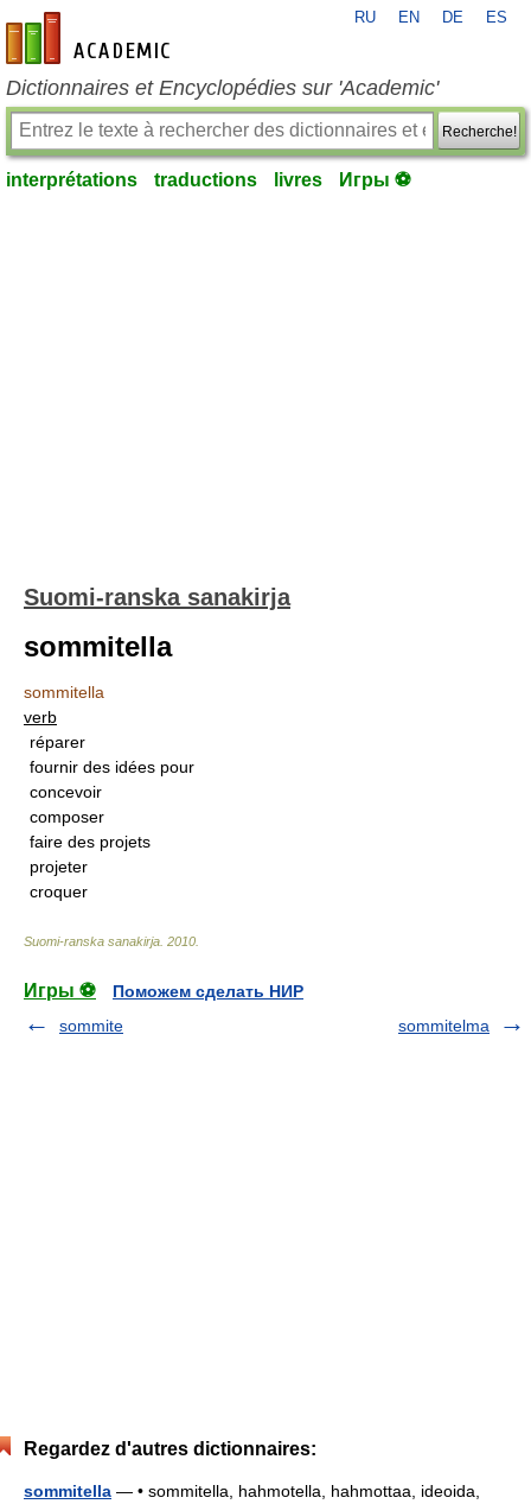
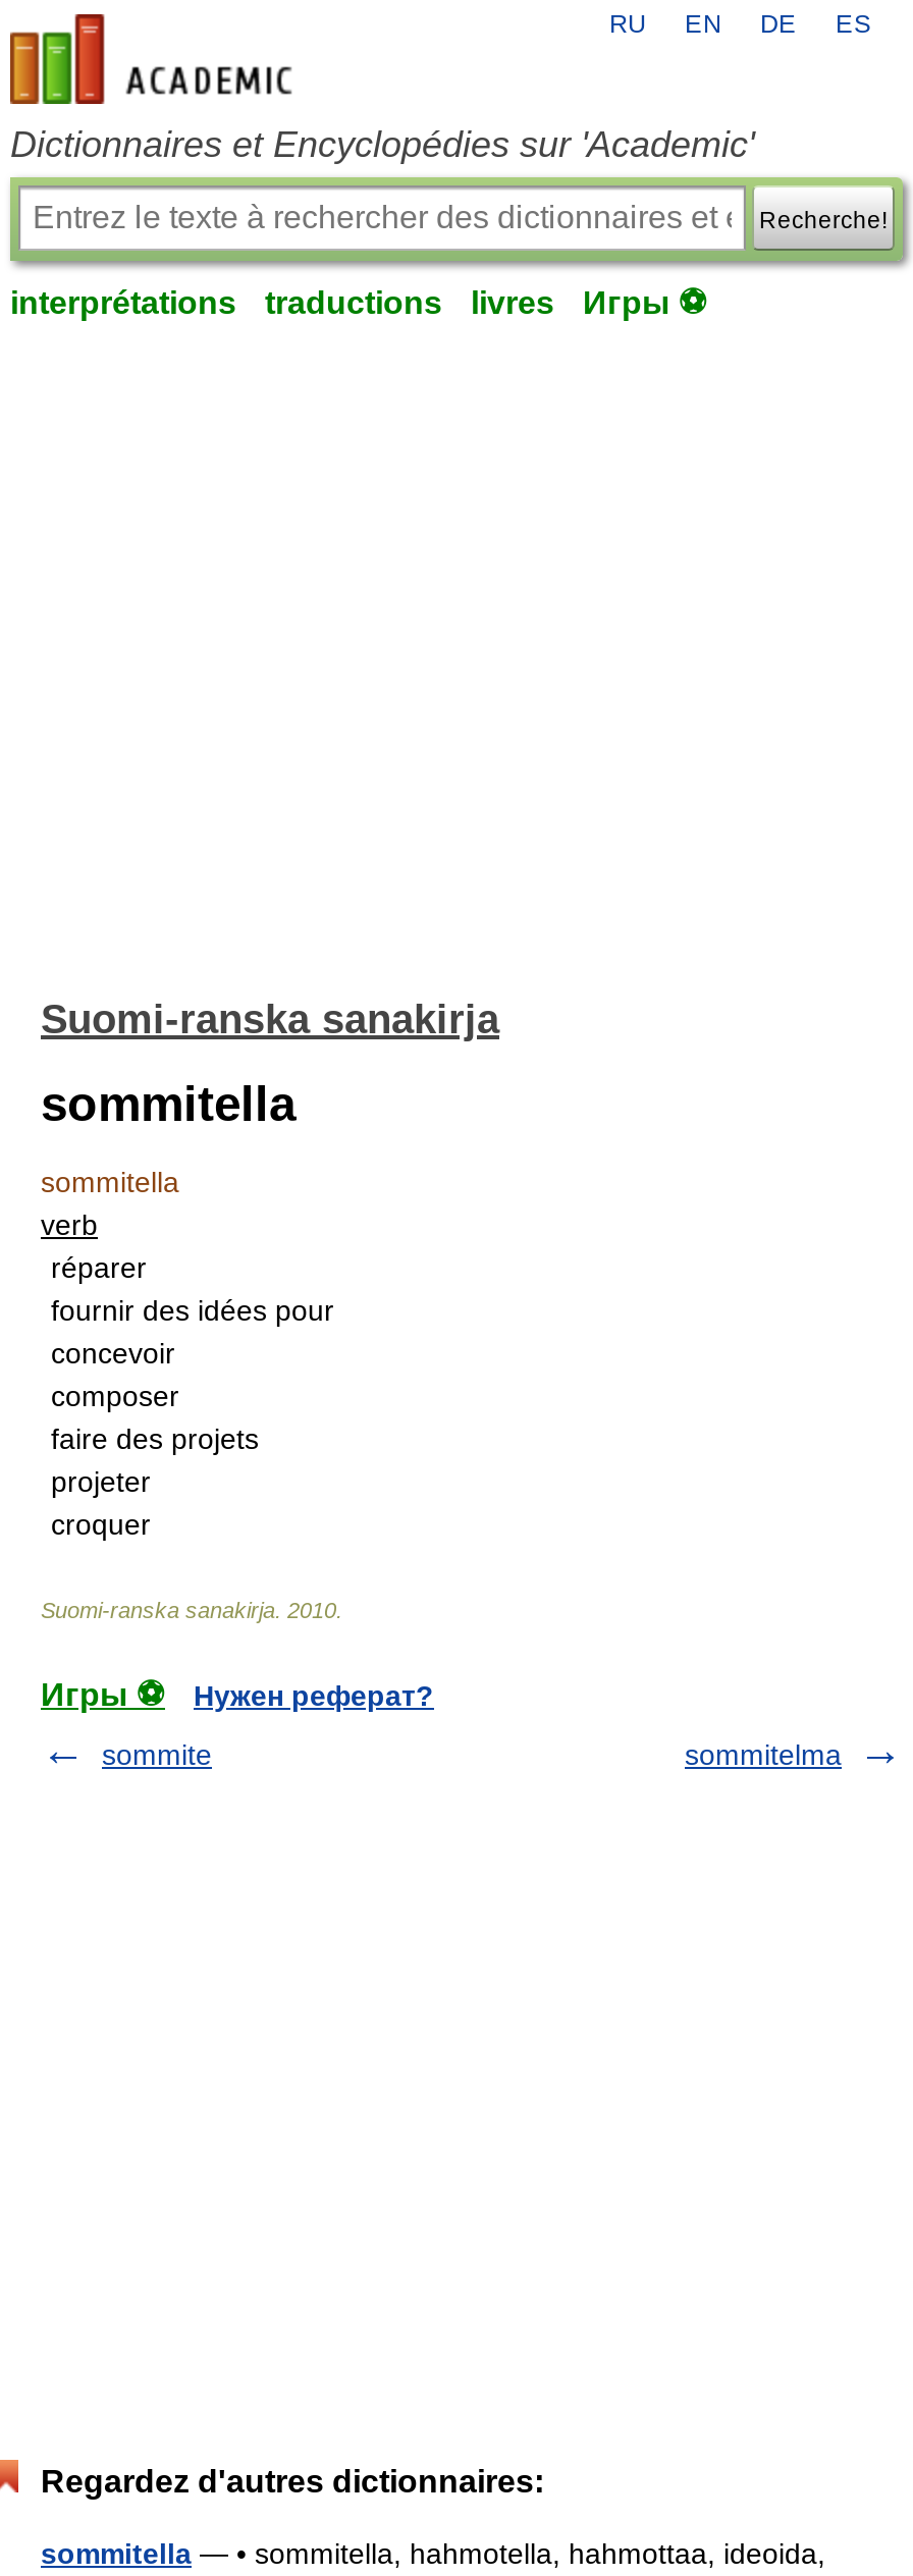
[113,982,303,1001] Поможем сделать НИР -> [194,1679,434,1712] Нужен реферат?

